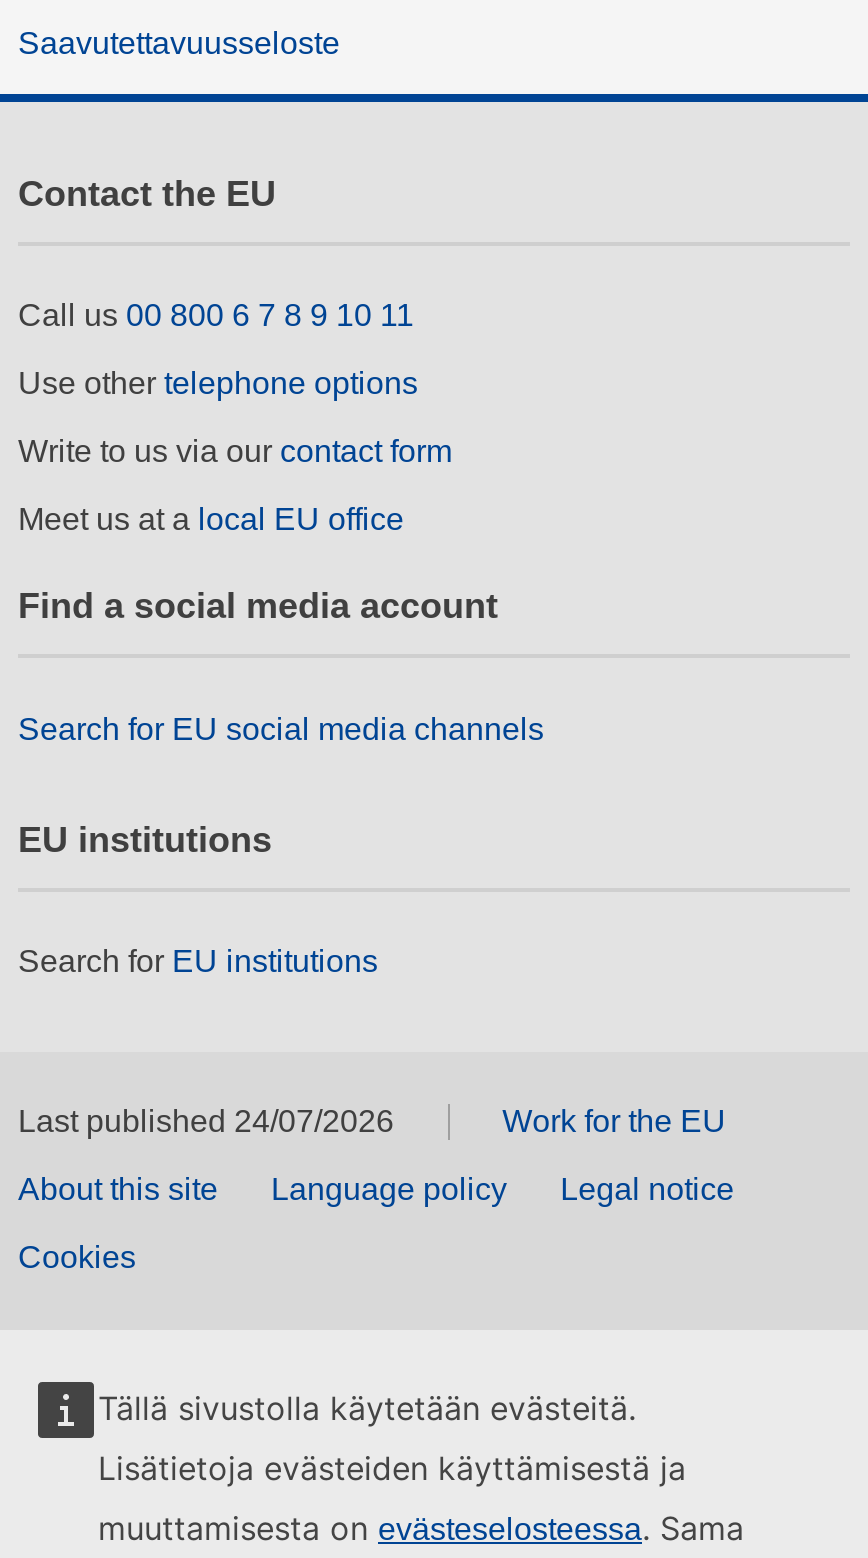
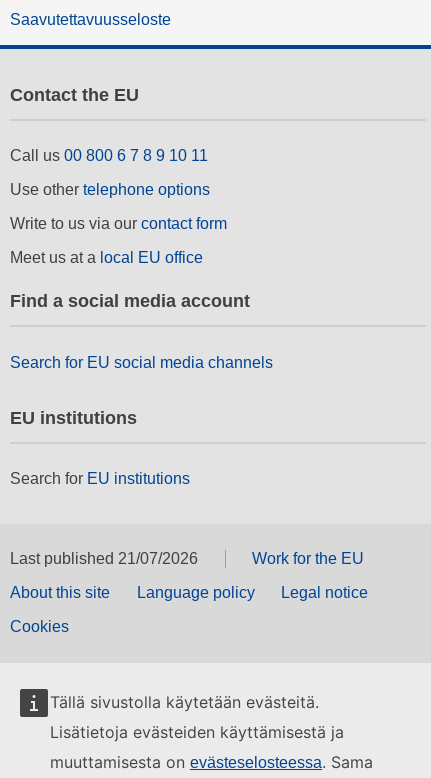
[18,1105,394,1139] Last published 24/07/2026 -> [10,550,198,567] Last published 21/07/2026

